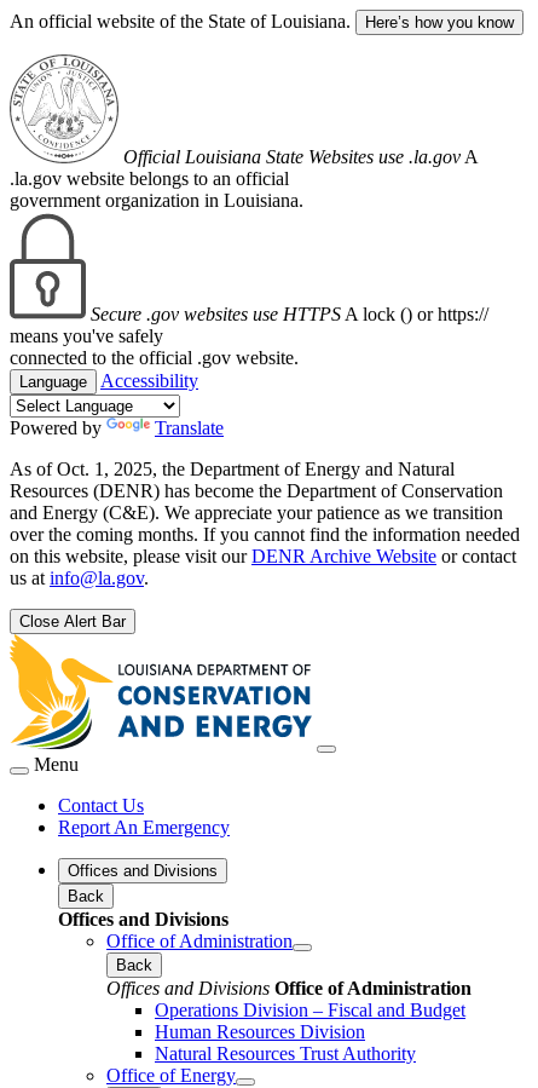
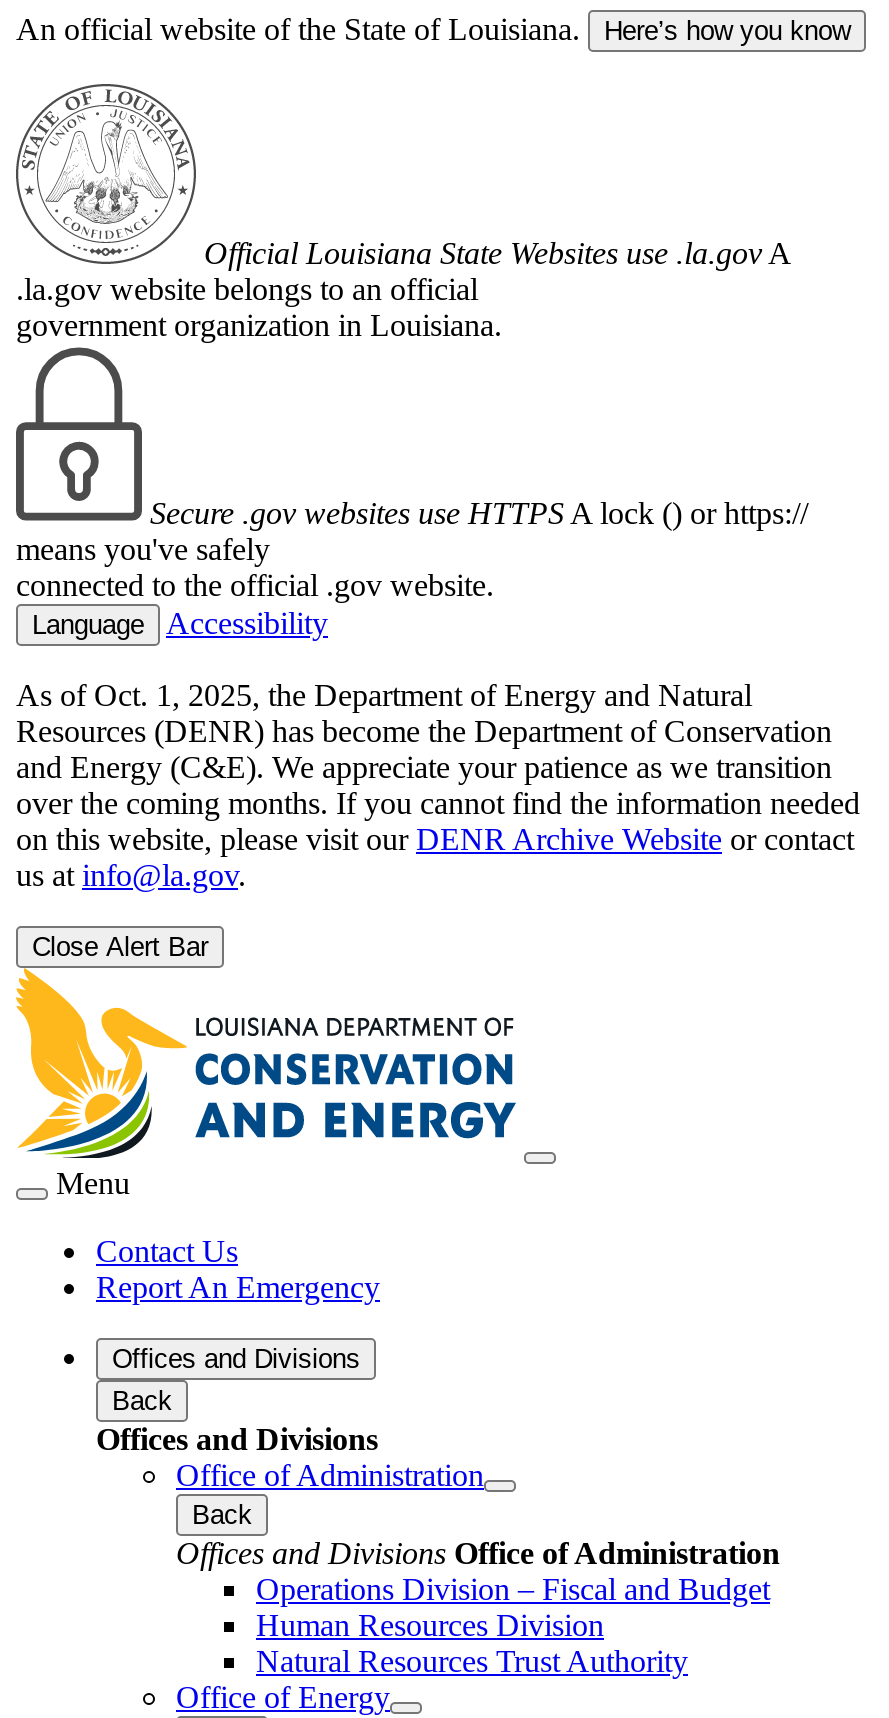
[10,418,224,438] Powered by | Translate -> none

